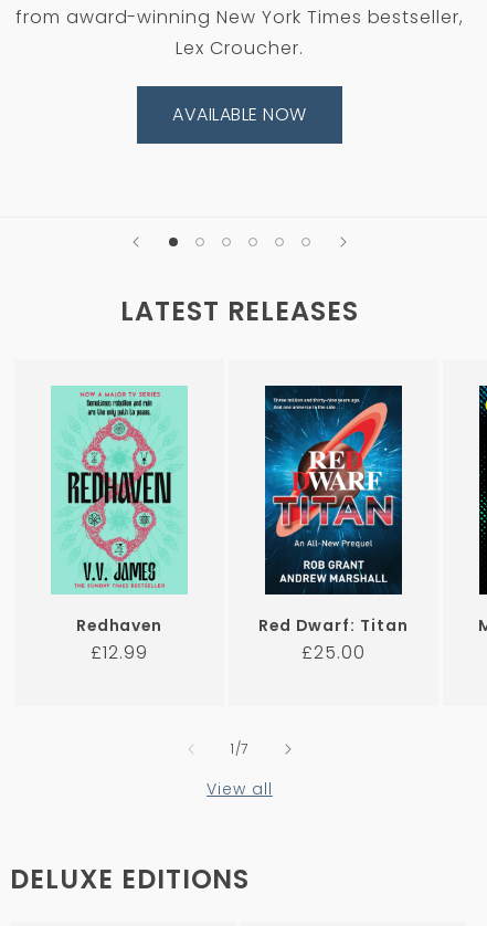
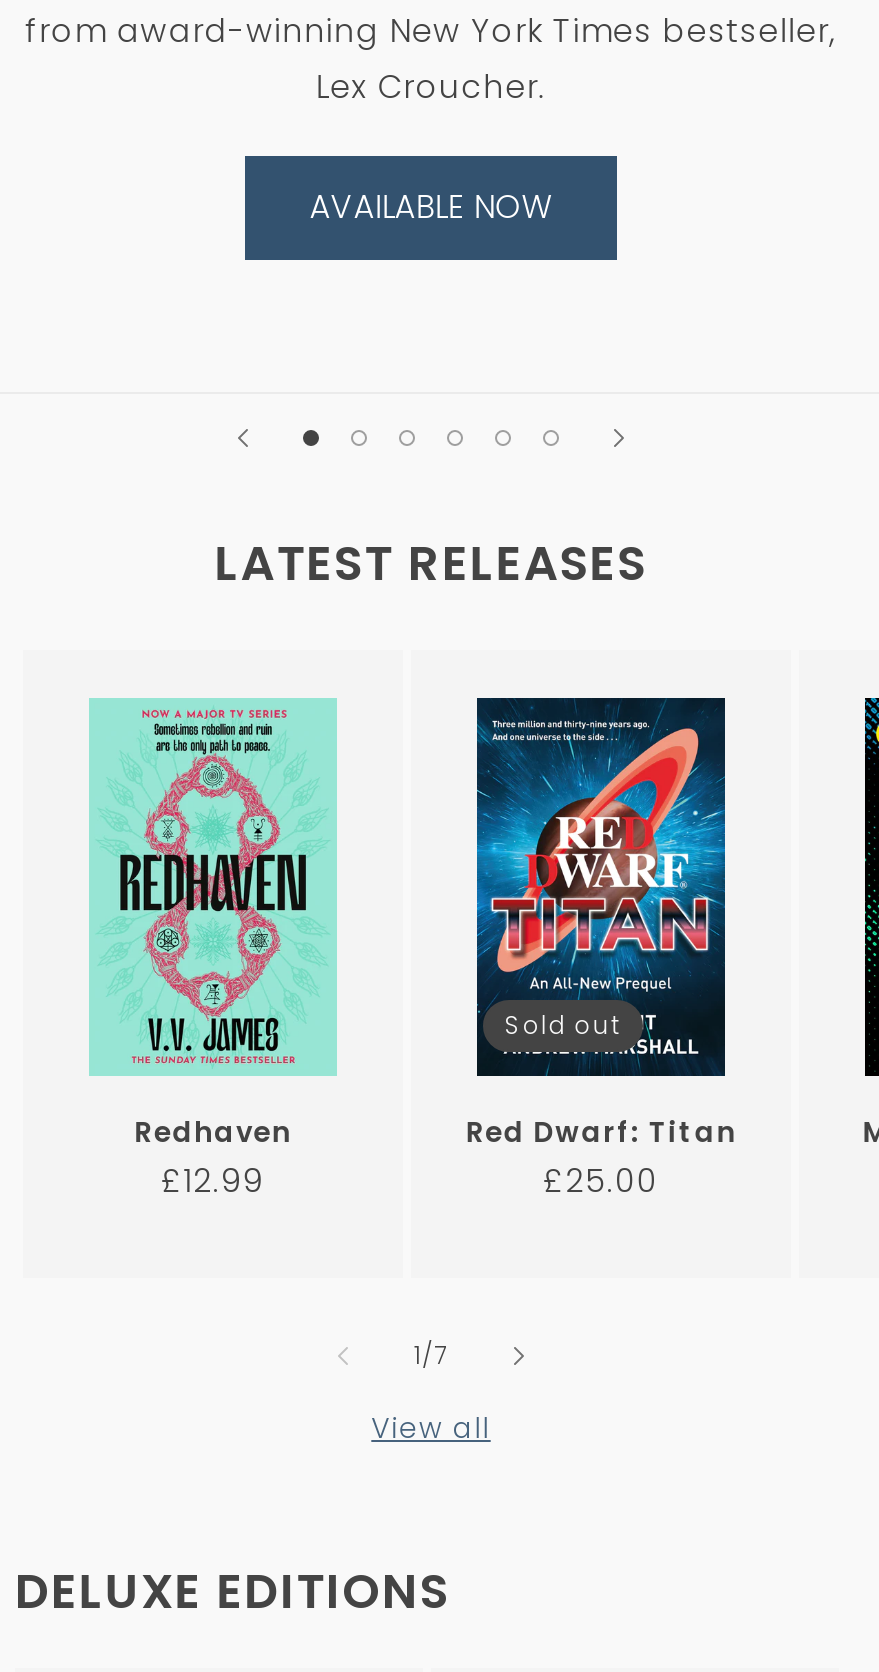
none -> [505,1008,620,1042] Sold out

